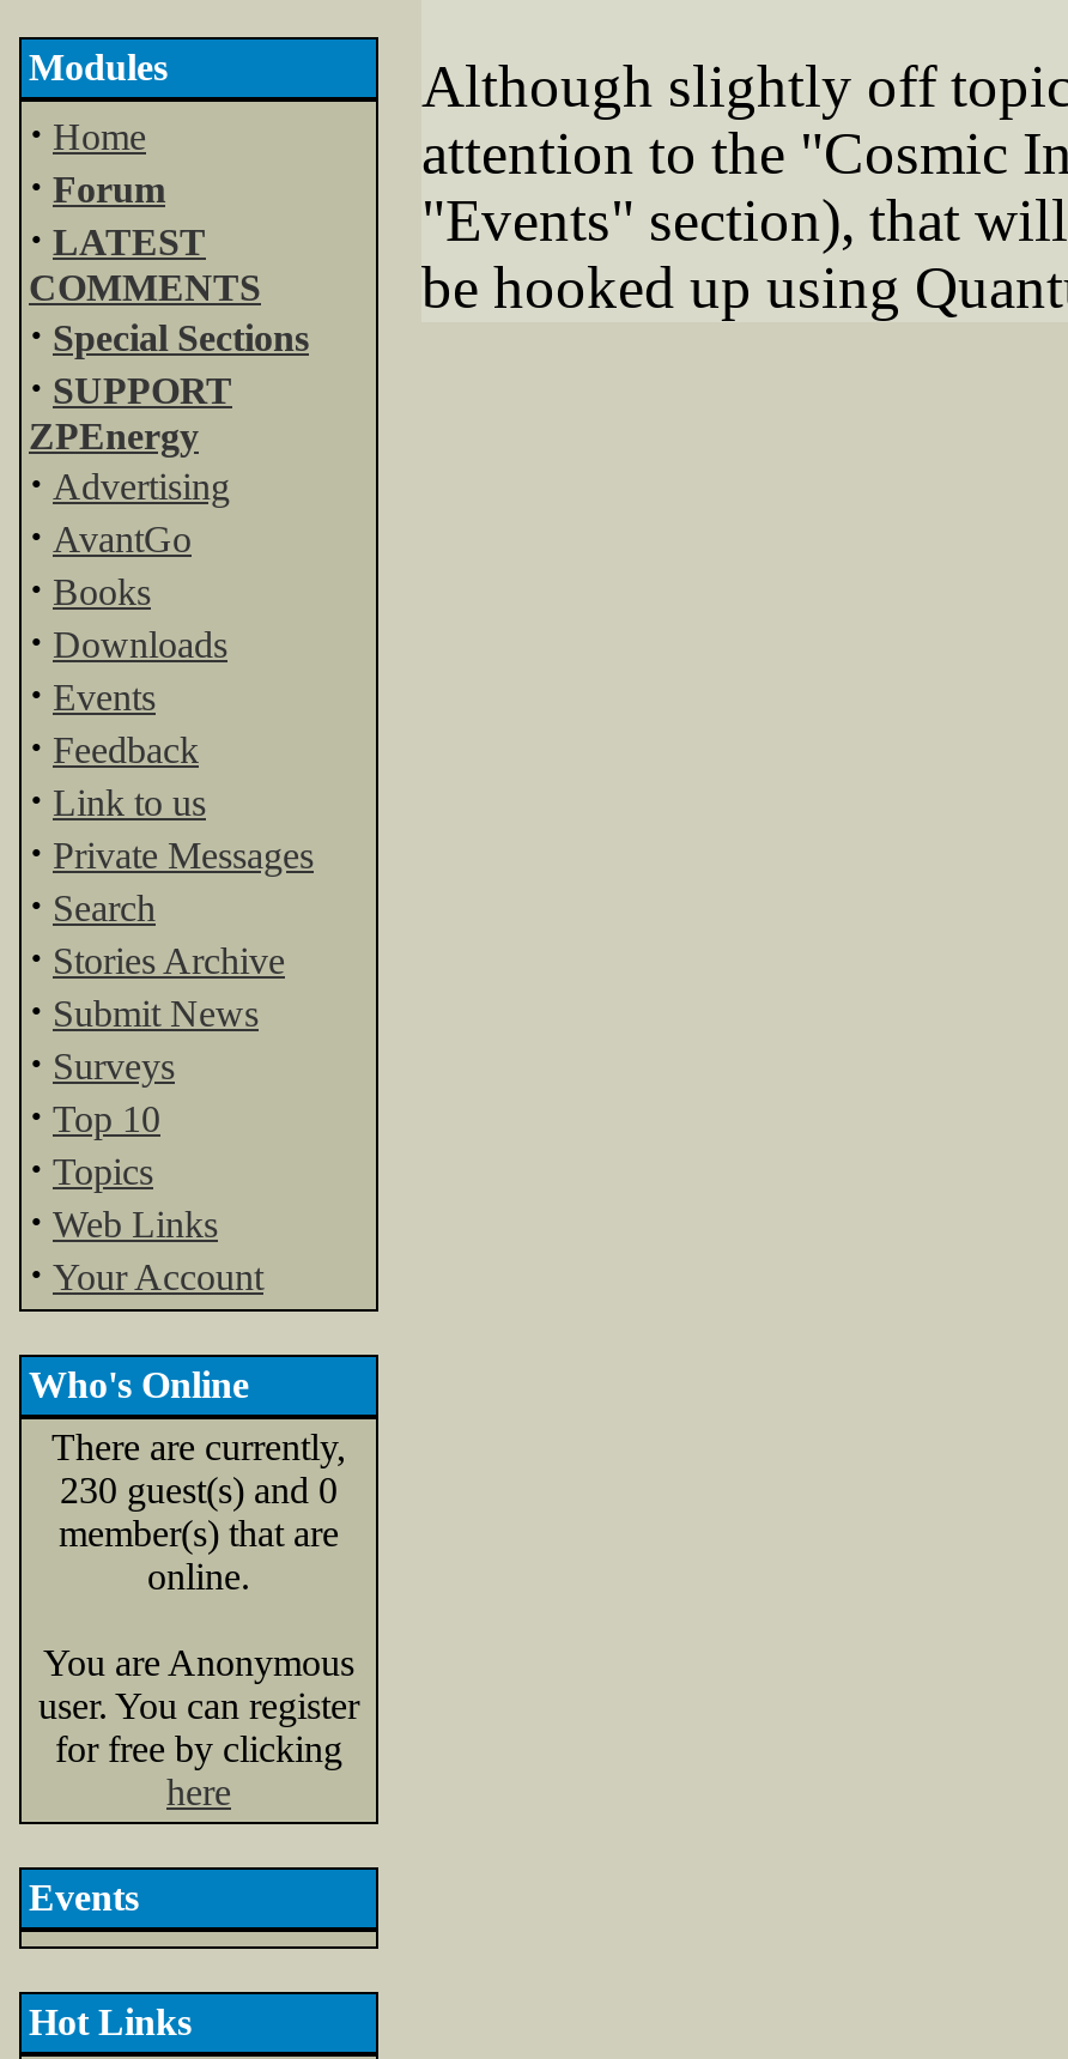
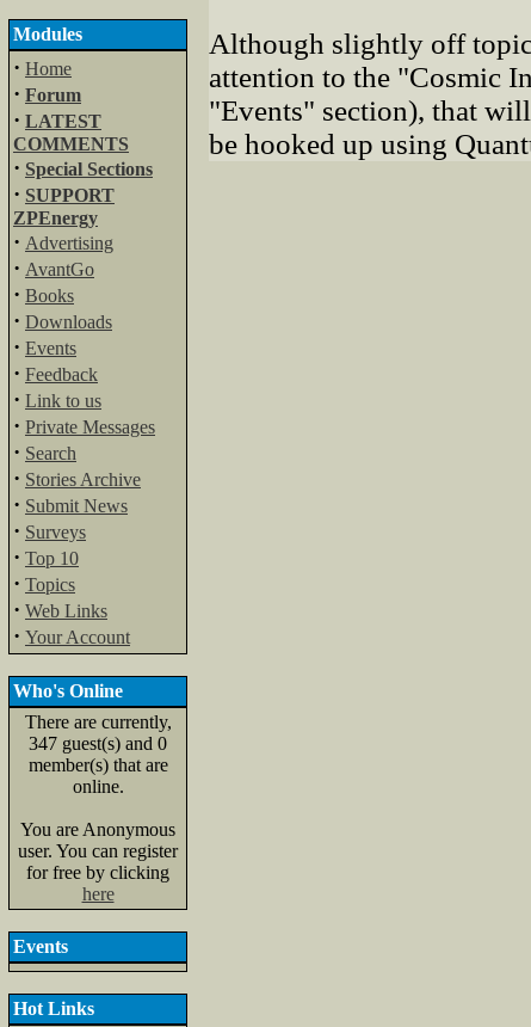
[60,1470,338,1510] 230 guest(s) and 0 -> [29,733,167,754] 347 guest(s) and 0

